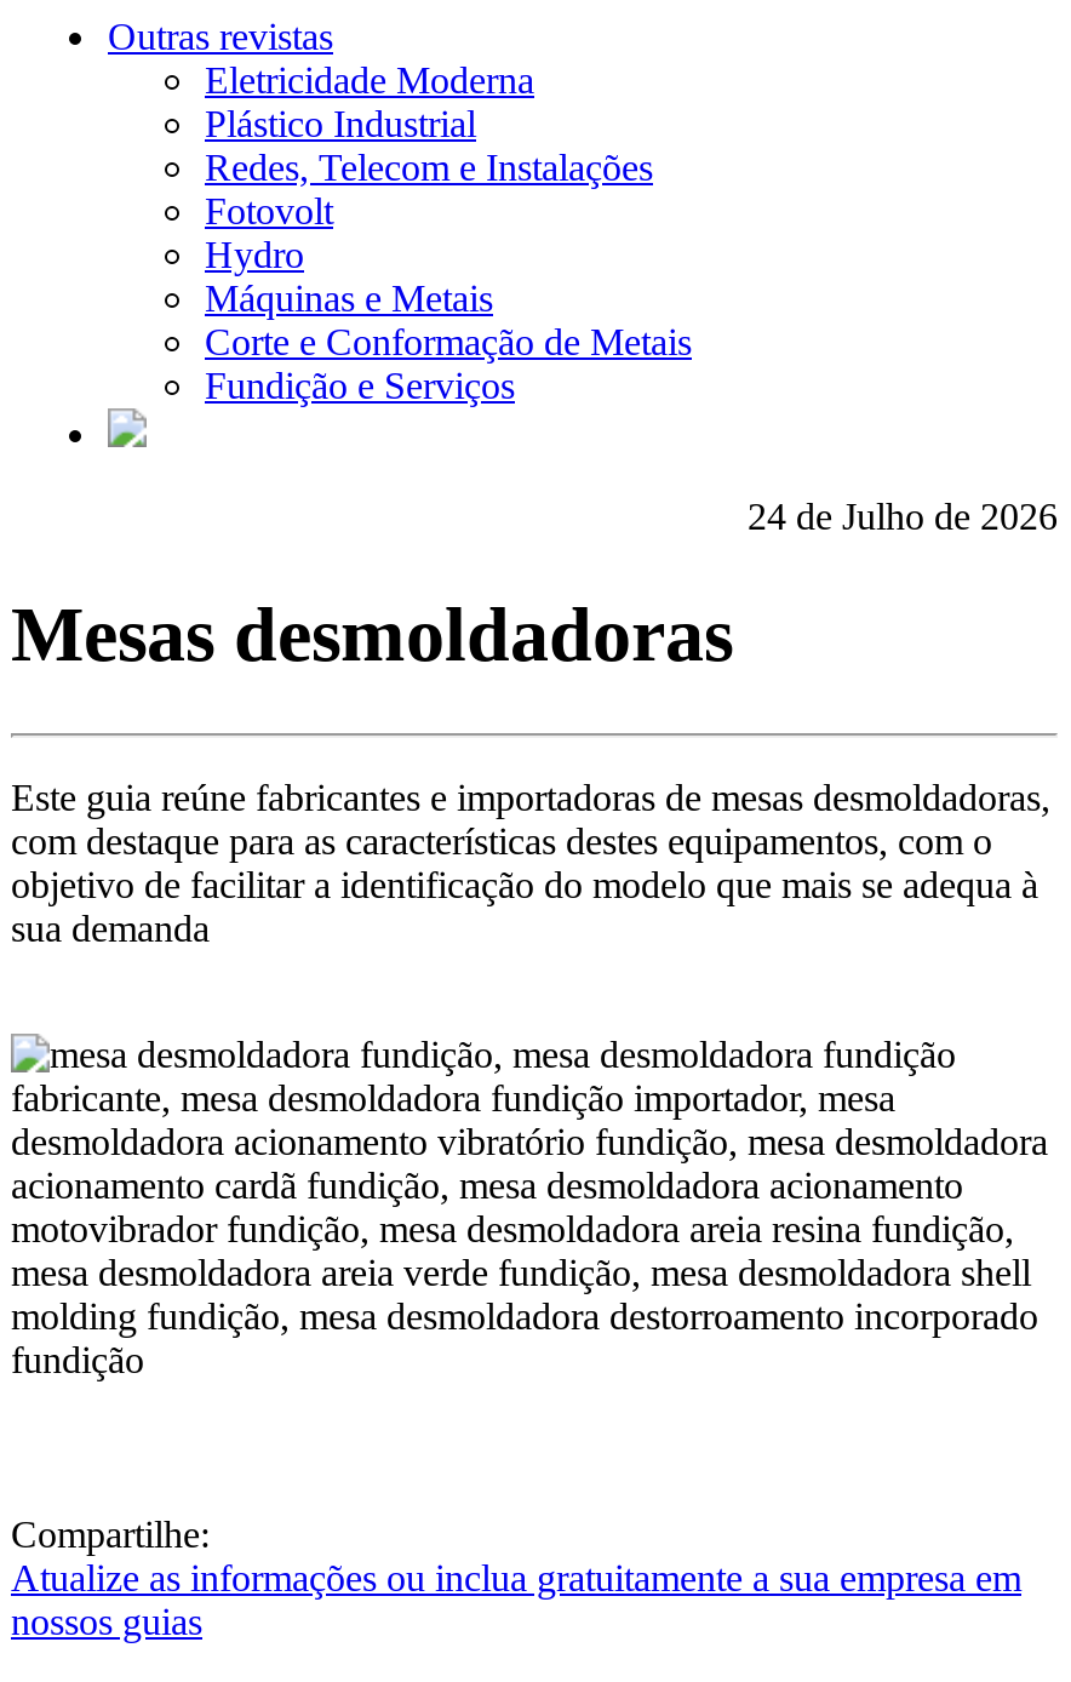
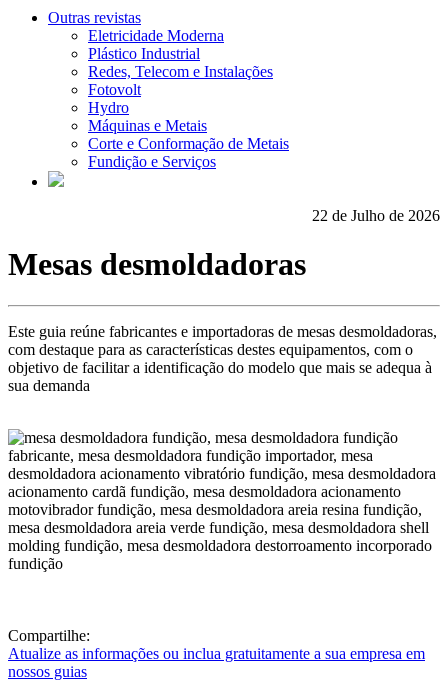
[748,496,1058,537] 24 de Julho de 2026 -> [312,207,440,224] 22 de Julho de 2026

